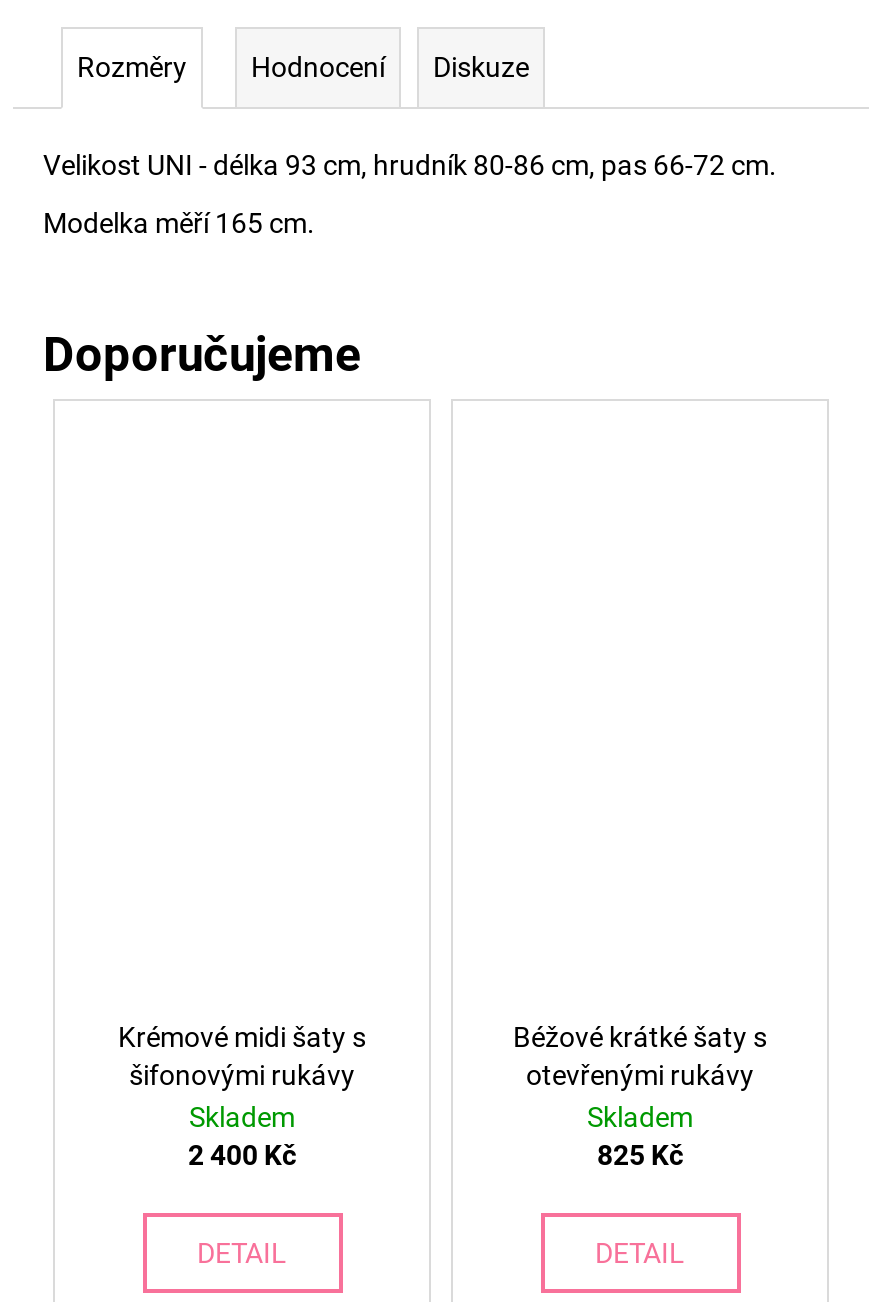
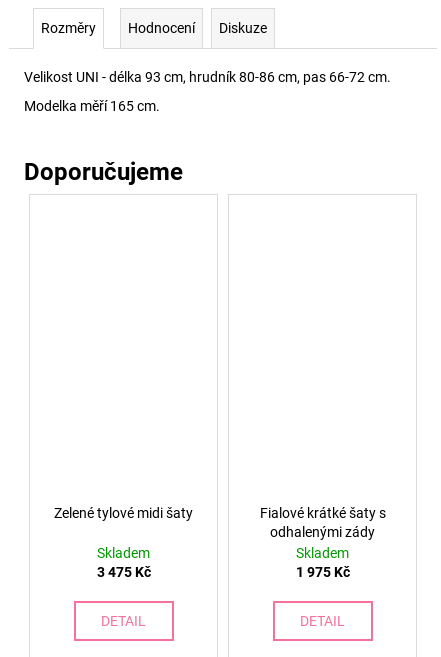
[118,1022,366,1092] Krémové midi šaty s | šifonovými rukávy -> [54,505,193,521] Zelené tylové midi šaty
[513,1022,767,1092] Béžové krátké šaty s | otevřenými rukávy -> [259,505,385,540] Fialové krátké šaty s | odhalenými zády
[188,1140,296,1172] 2 400 Kč -> [96,564,150,580] 3 475 Kč
[597,1140,683,1172] 825 Kč -> [295,564,349,580] 1 975 Kč

